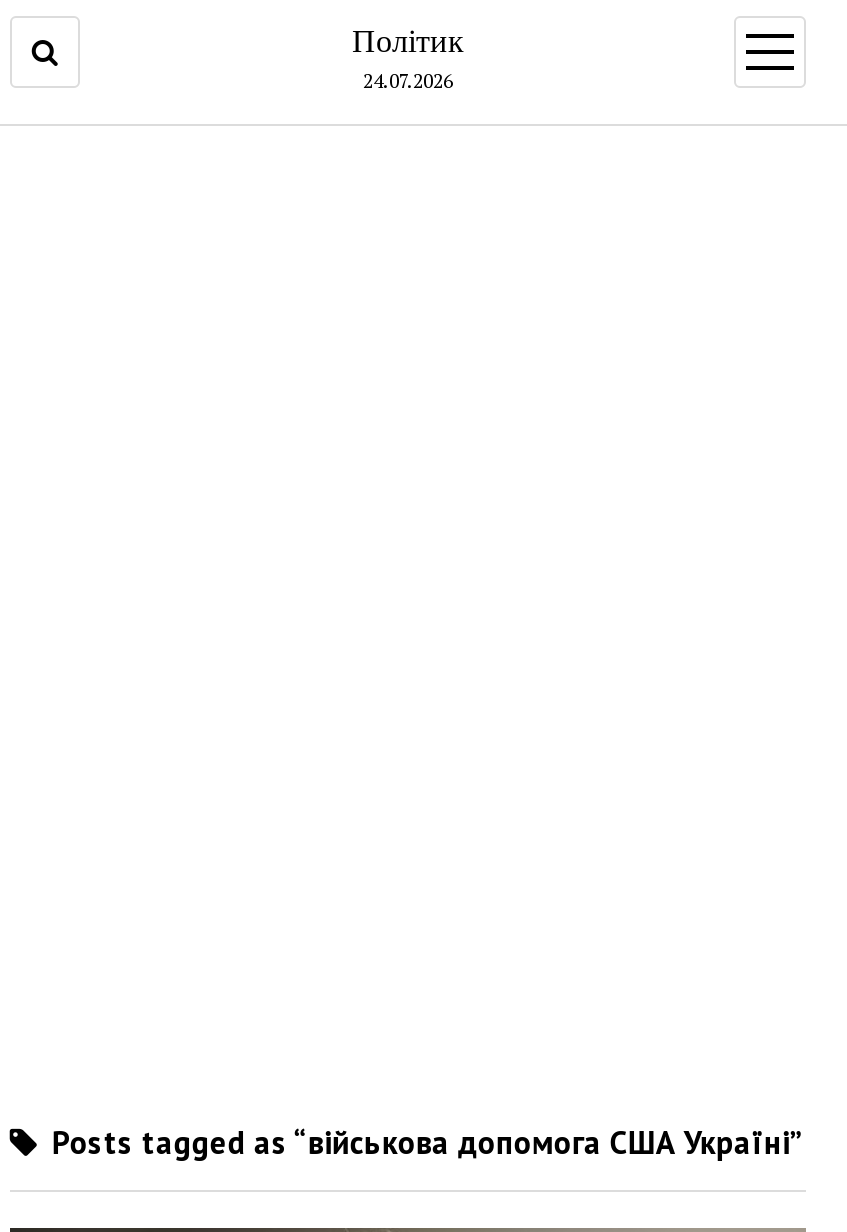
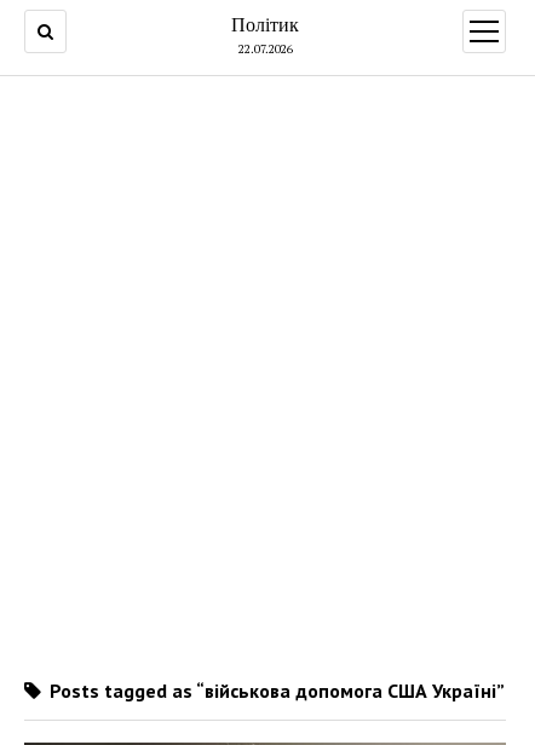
[363,68,453,94] 24.07.2026 -> [238,41,292,57] 22.07.2026

